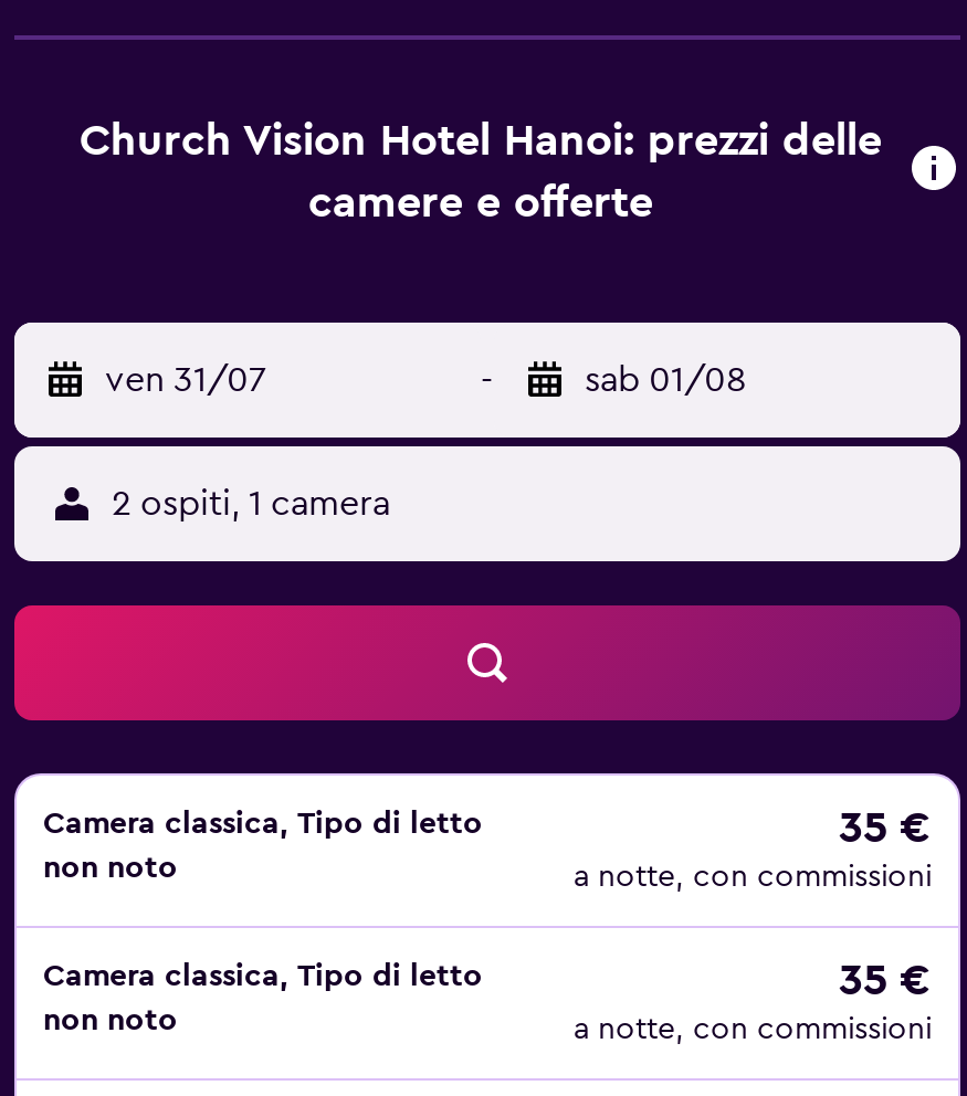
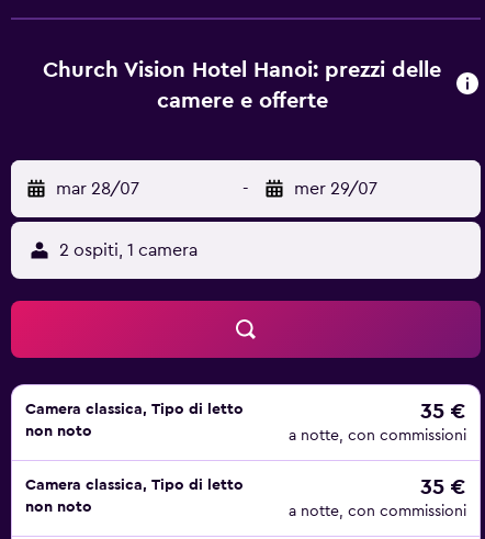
[105,362,266,398] ven 31/07 -> [56,180,139,198] mar 28/07
[585,362,746,398] sab 01/08 -> [294,180,377,198] mer 29/07

